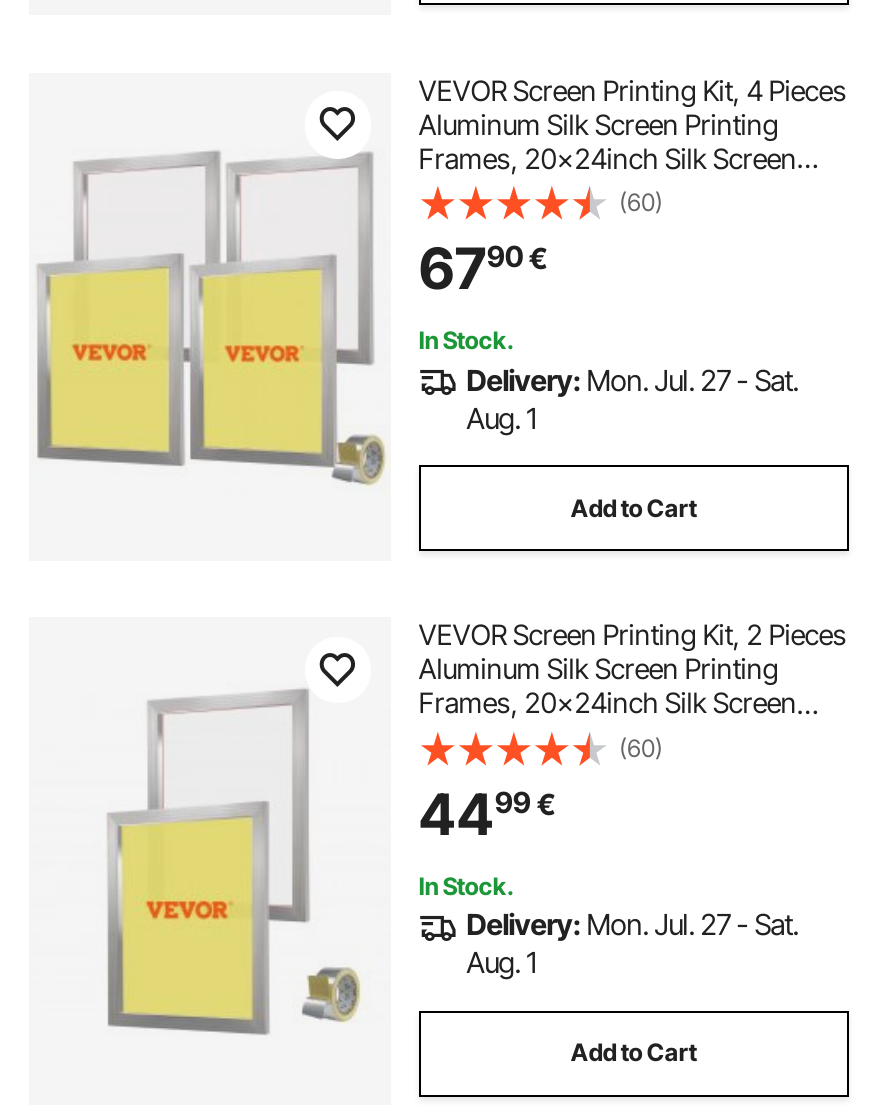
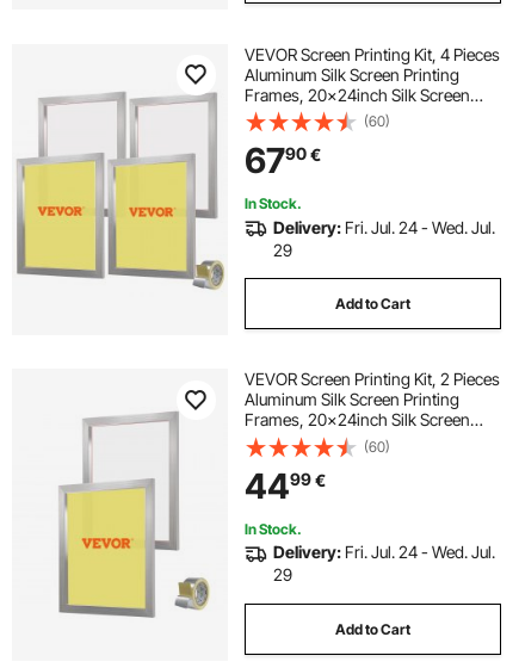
[466,362,798,434] Delivery: Mon. Jul. 27 - Sat. | Aug. 1 -> [273,217,495,260] Delivery: Fri. Jul. 24 - Wed. Jul. | 29
[466,908,798,980] Delivery: Mon. Jul. 27 - Sat. | Aug. 1 -> [273,542,495,585] Delivery: Fri. Jul. 24 - Wed. Jul. | 29

